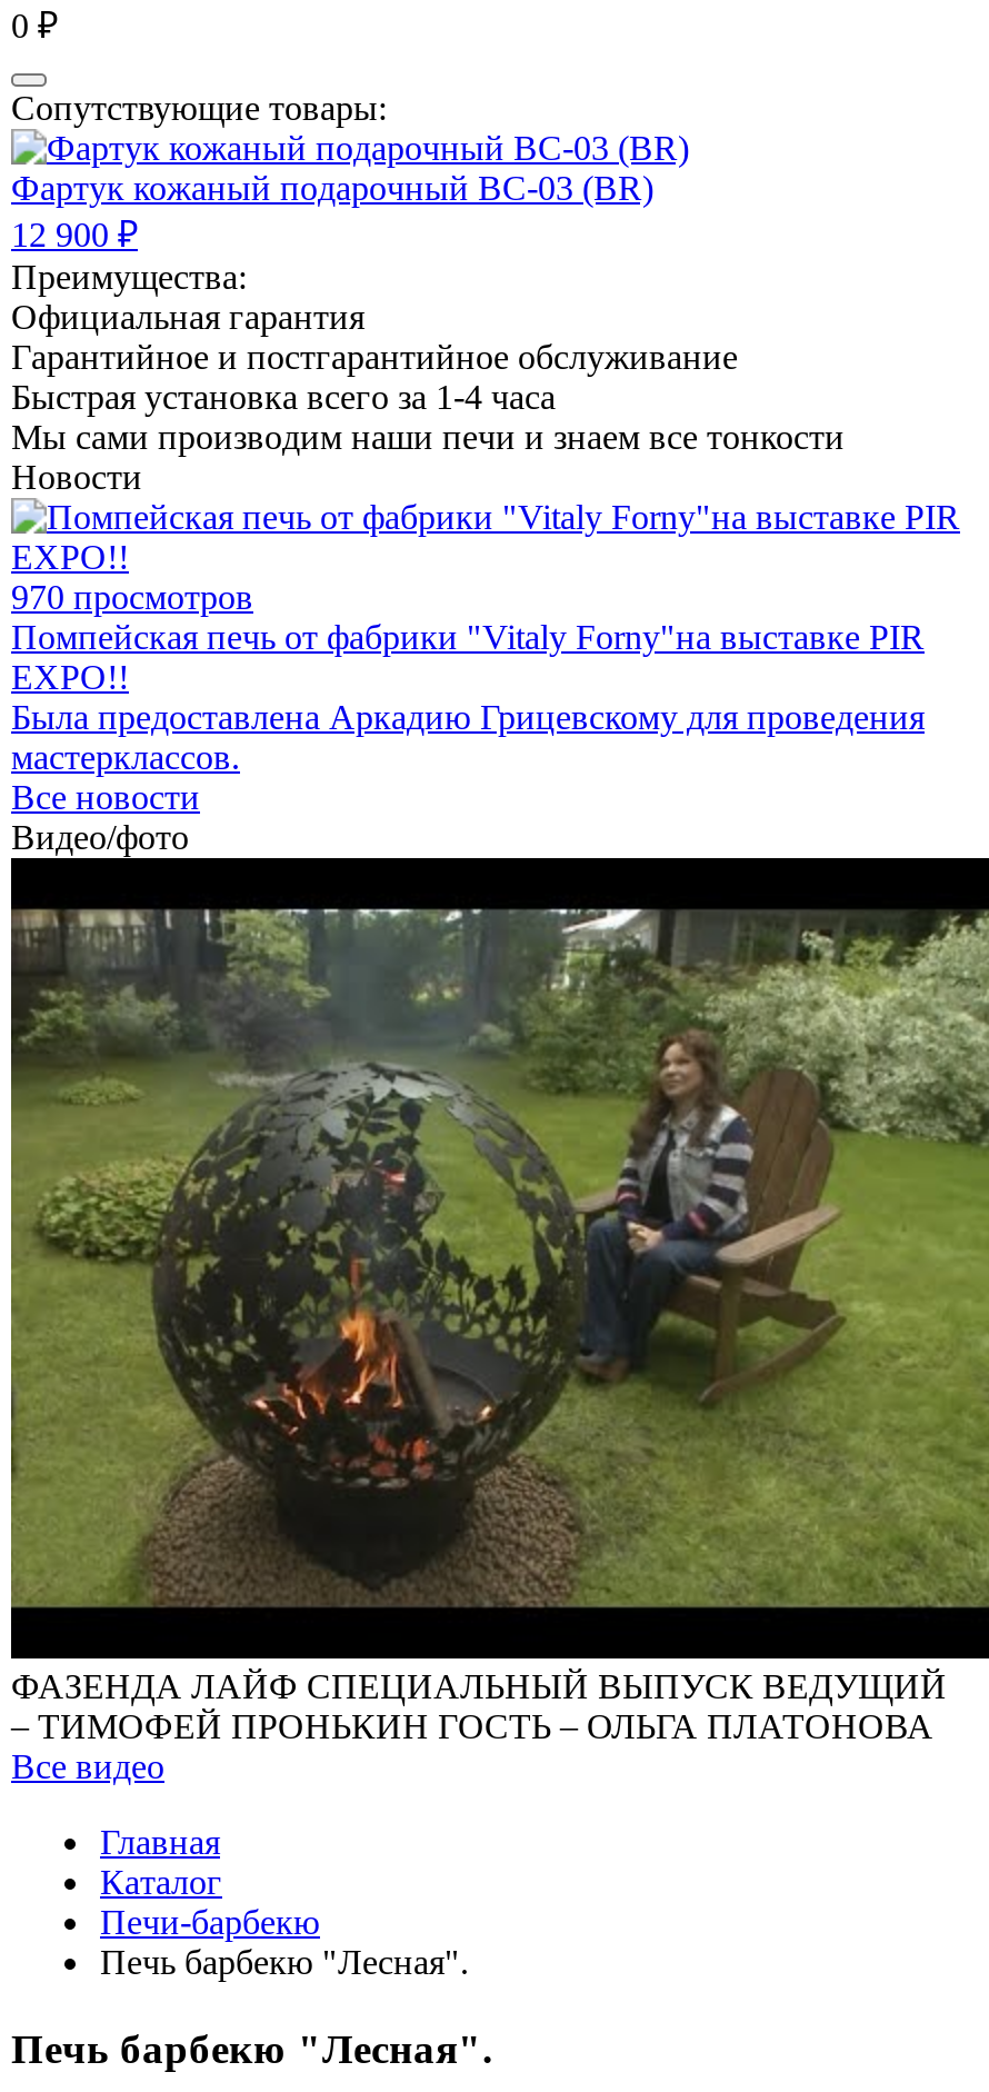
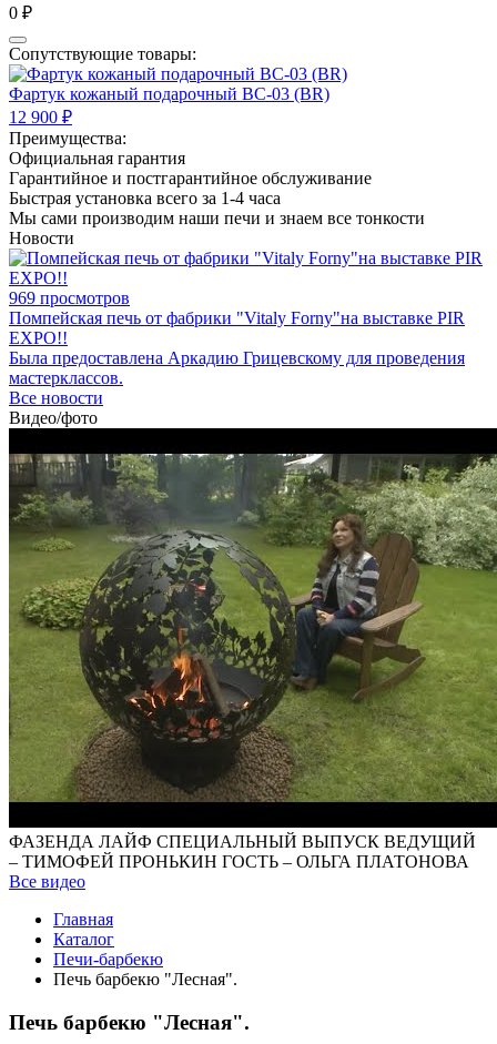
[11,578,253,616] 970 просмотров -> [9,288,130,307] 969 просмотров

